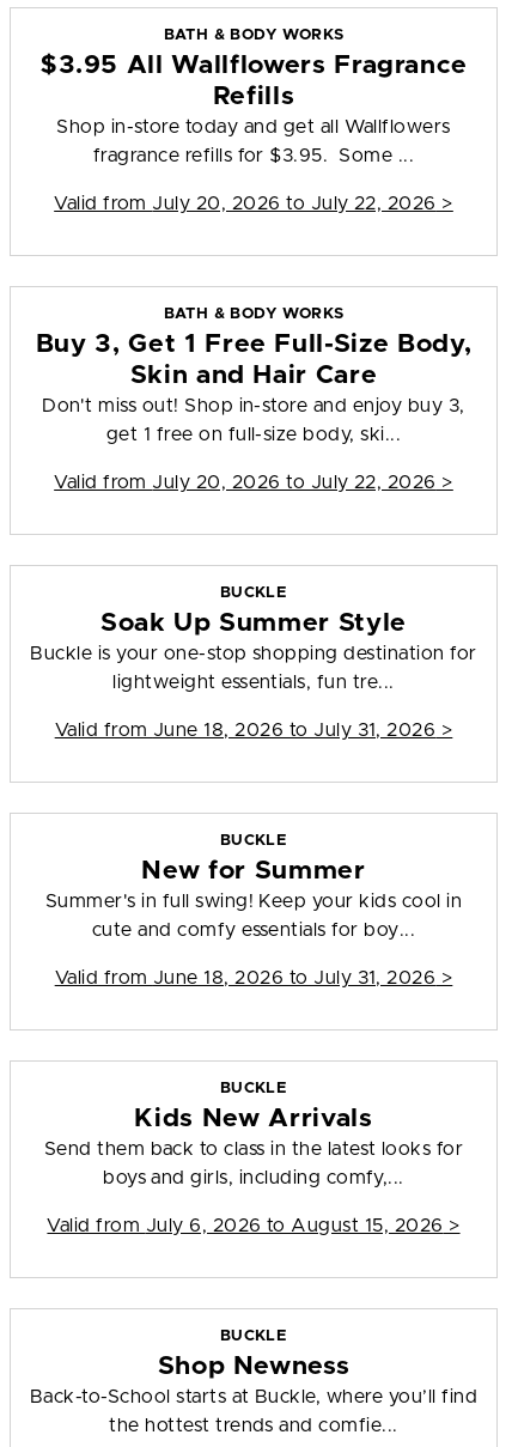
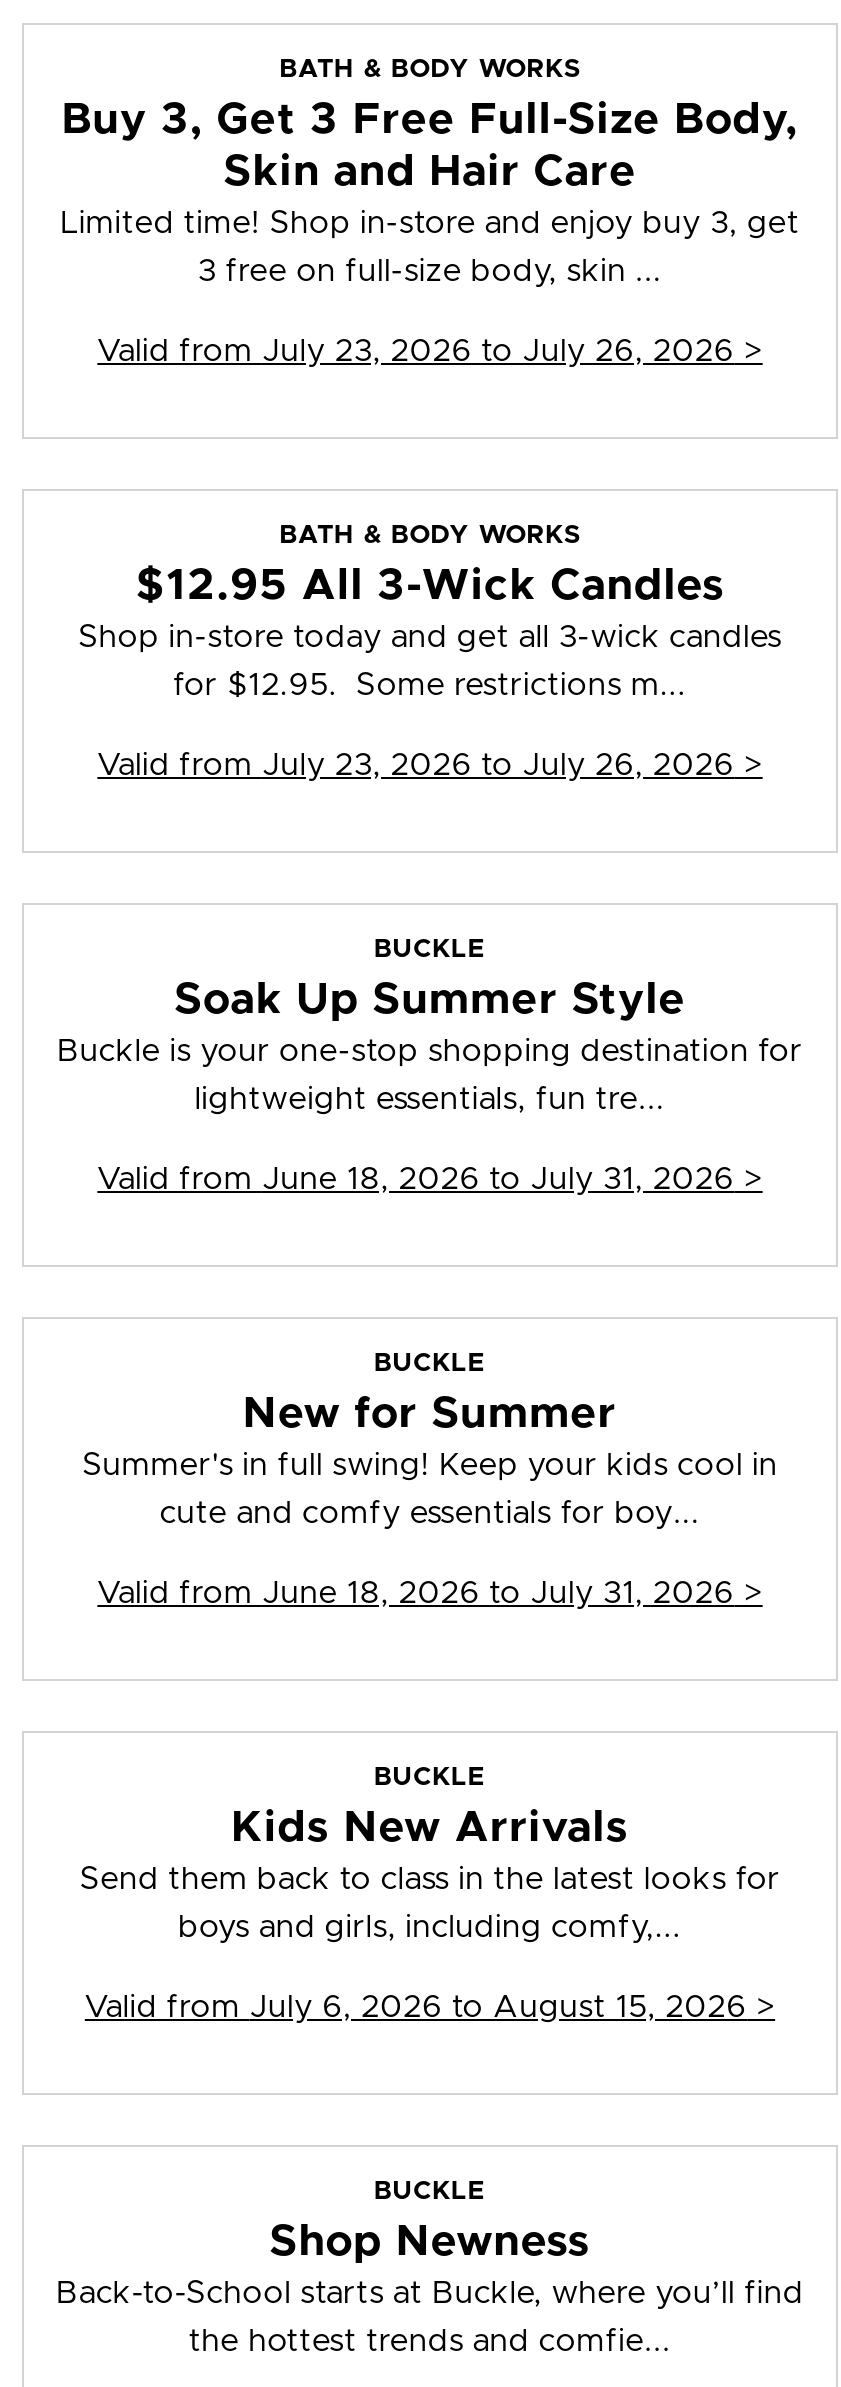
[39,53,468,137] $3.95 All Wallflowers Fragrance | Refills | Shop in-store today and get all Wallflowers -> [60,99,800,239] Buy 3, Get 3 Free Full-Size Body, | Limited time! Shop in-store and enjoy buy 3, get
[93,146,414,165] fragrance refills for $3.95. Some ... -> [198,255,662,287] 3 free on full-size body, skin ...
[54,194,453,213] Valid from July 20, 2026 to July 22, 2026 > -> [97,335,763,367] Valid from July 23, 2026 to July 26, 2026 >
[36,332,472,416] Buy 3, Get 1 Free Full-Size Body, | Don't miss out! Shop in-store and enjoy buy 3, -> [78,565,782,653] $12.95 All 3-Wick Candles | Shop in-store today and get all 3-wick candles
moved [130,363,377,388] -> [223,151,637,193]: Skin and Hair Care
[106,425,401,444] get 1 free on full-size body, ski... -> [173,669,687,701] for $12.95. Some restrictions m...
[54,473,453,492] Valid from July 20, 2026 to July 22, 2026 > -> [97,749,763,781] Valid from July 23, 2026 to July 26, 2026 >

